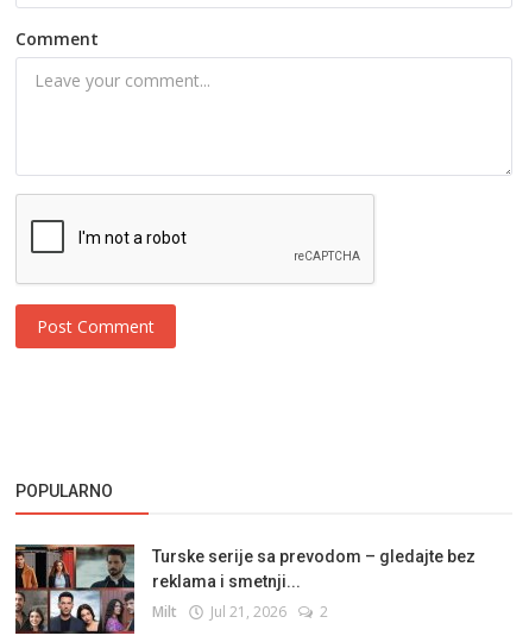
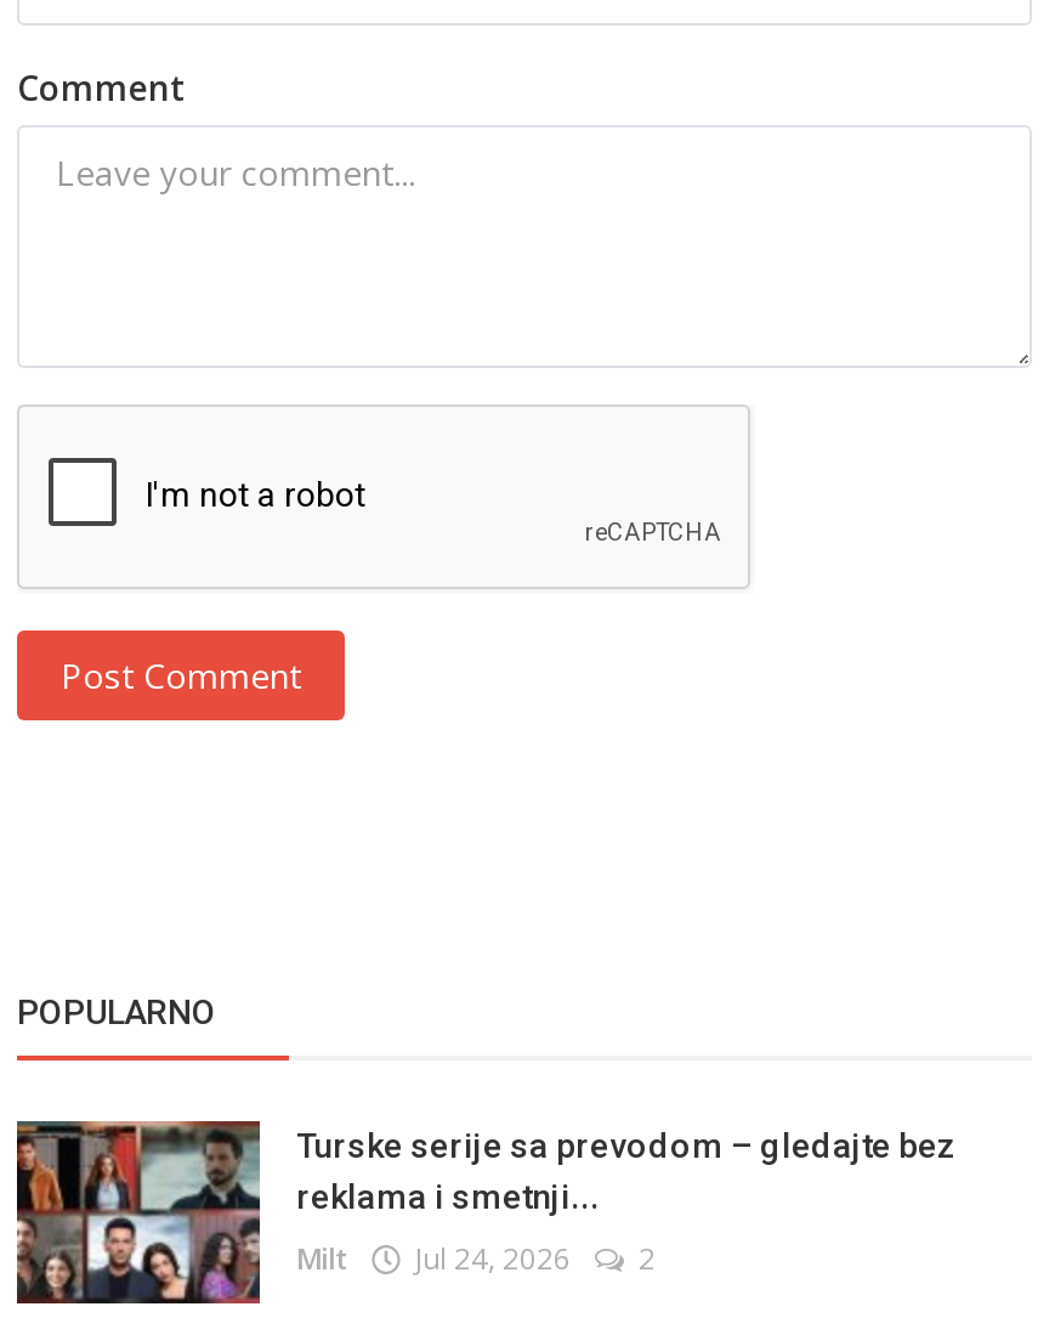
[152,601,328,621] Milt Jul 21, 2026 2 -> [296,1237,656,1278] Milt Jul 24, 2026 2

